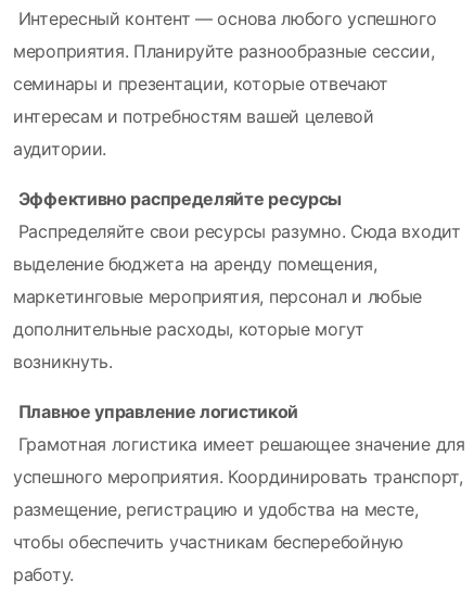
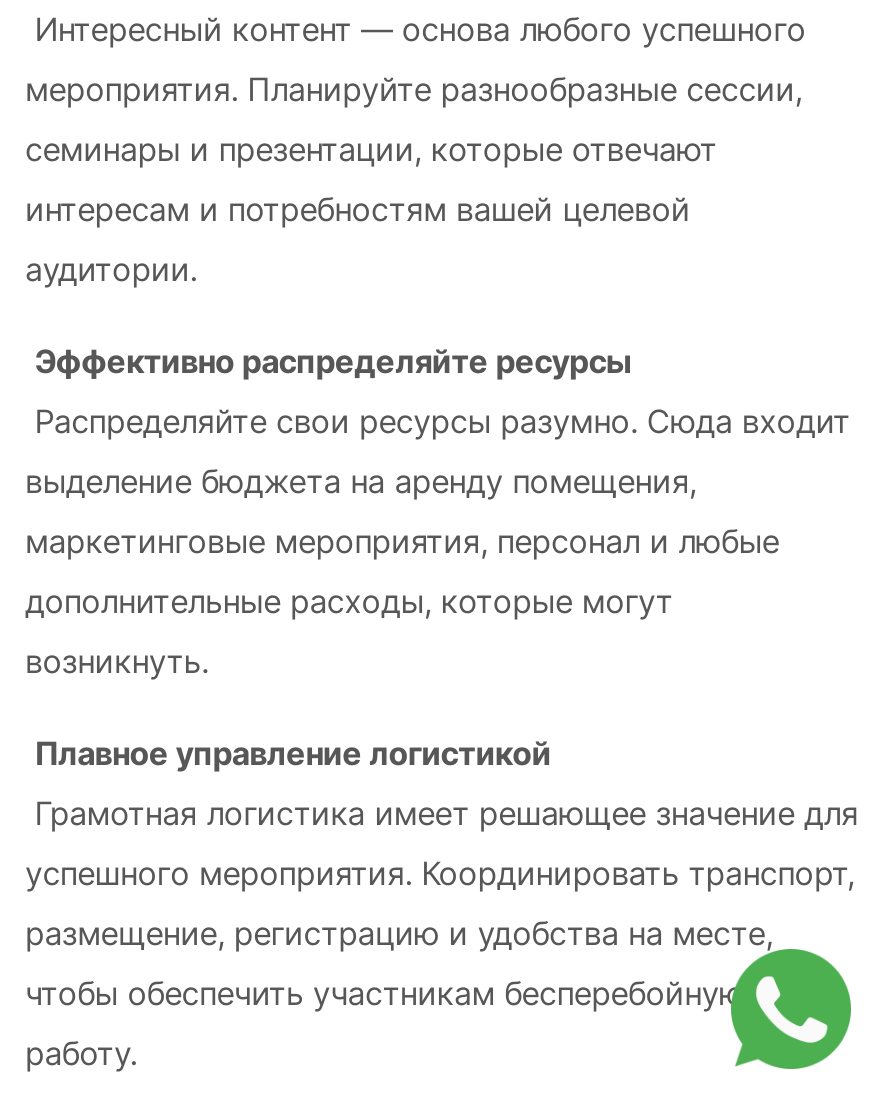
none -> [729,947,853,1071] [image]

